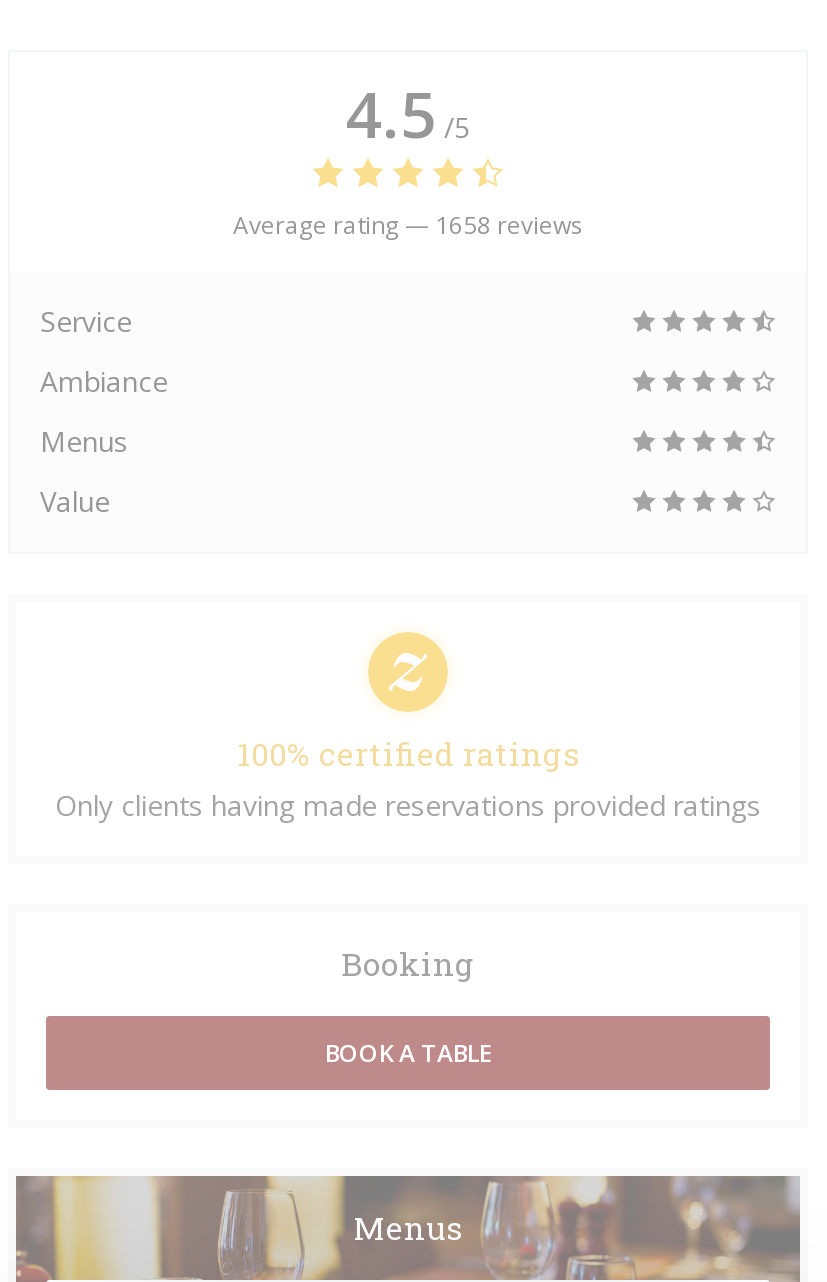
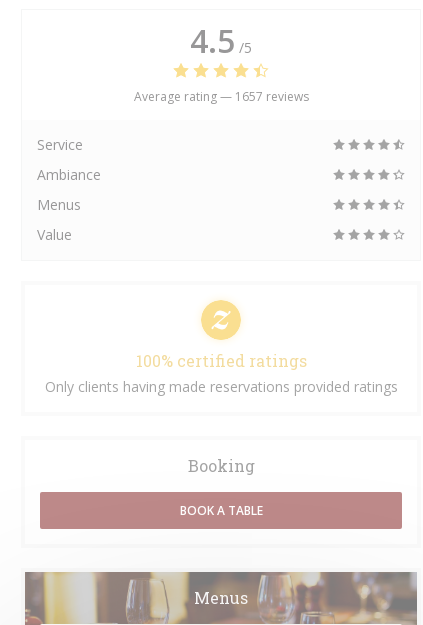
[233,208,583,242] Average rating — 1658 reviews -> [133,88,308,105] Average rating — 1657 reviews

